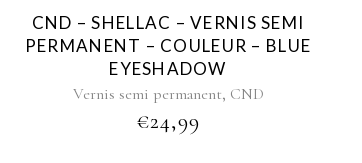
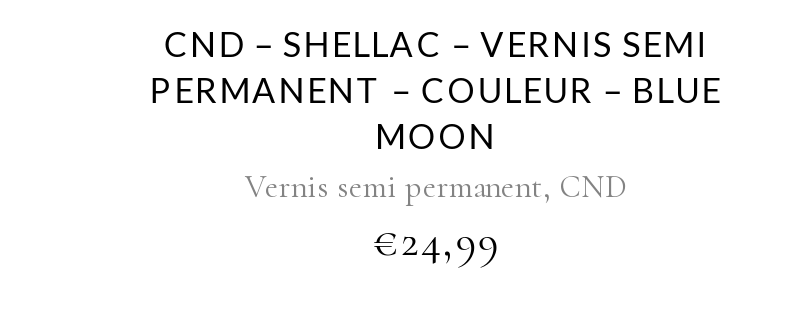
[109,58,227,79] EYESHADOW -> [375,115,497,157] MOON

